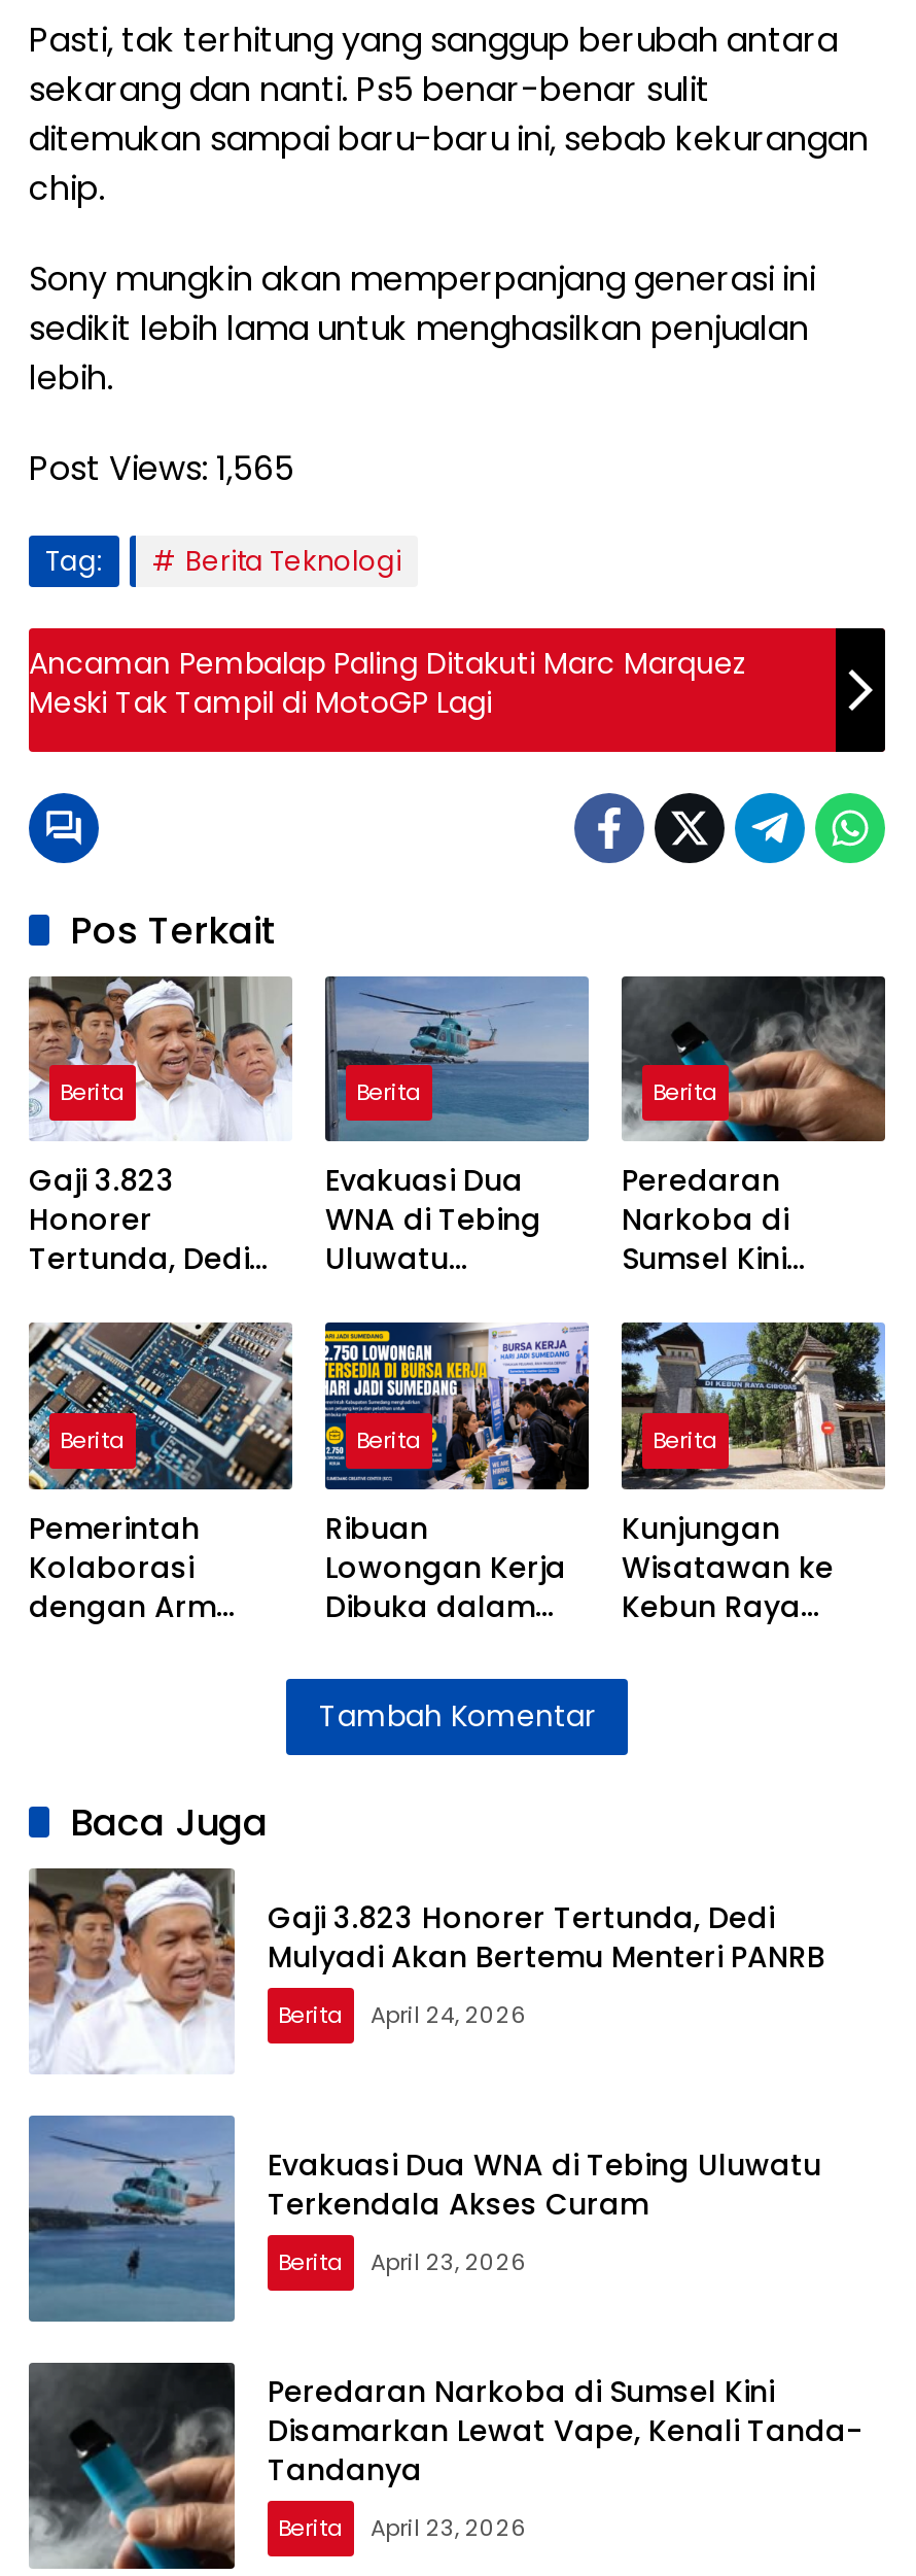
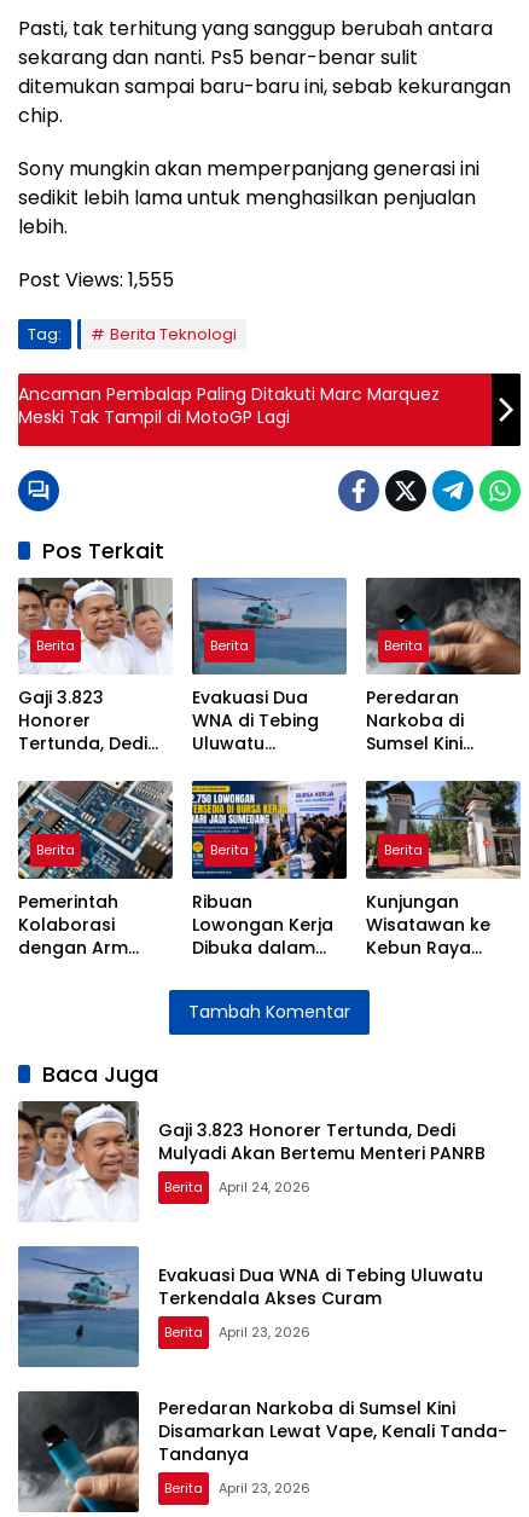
[29,444,294,492] Post Views: 1,565 -> [18,266,174,293] Post Views: 1,555

